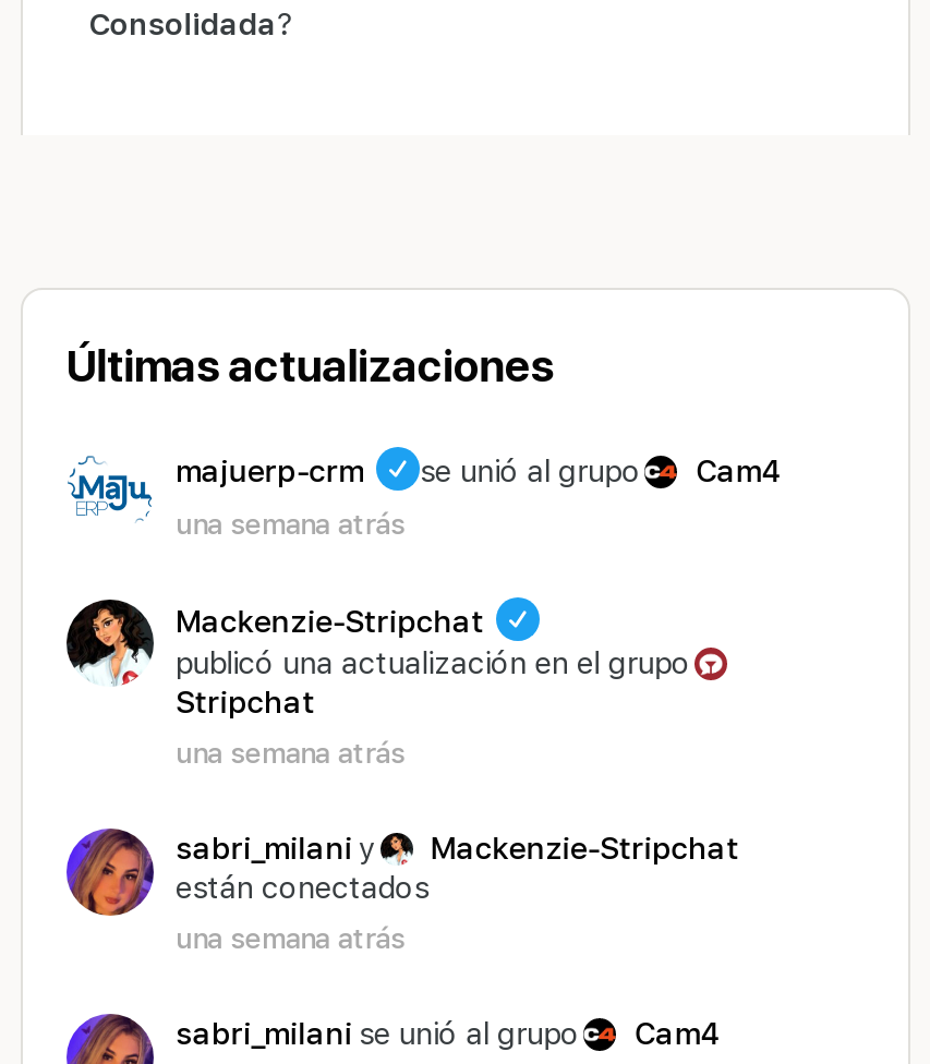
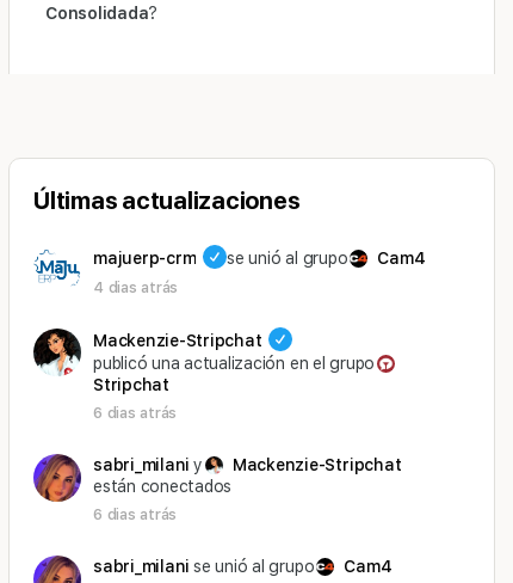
[176,508,405,541] una semana atrás -> [93,278,178,296] 4 dias atrás
[176,737,405,770] una semana atrás -> [93,404,177,422] 6 dias atrás
[176,922,405,955] una semana atrás -> [93,505,177,523] 6 dias atrás

